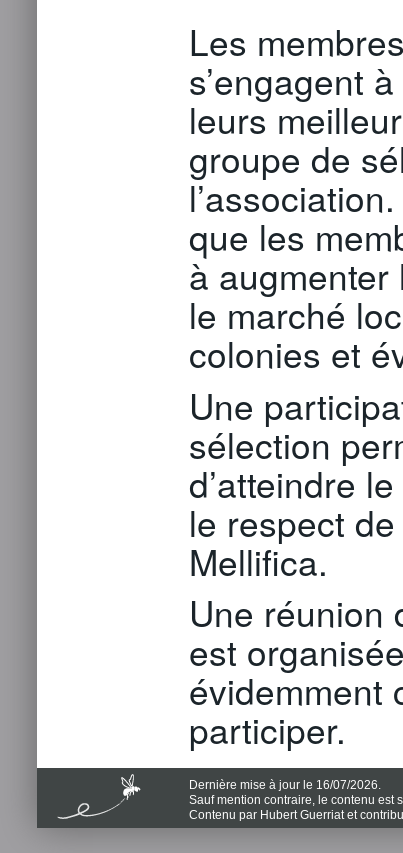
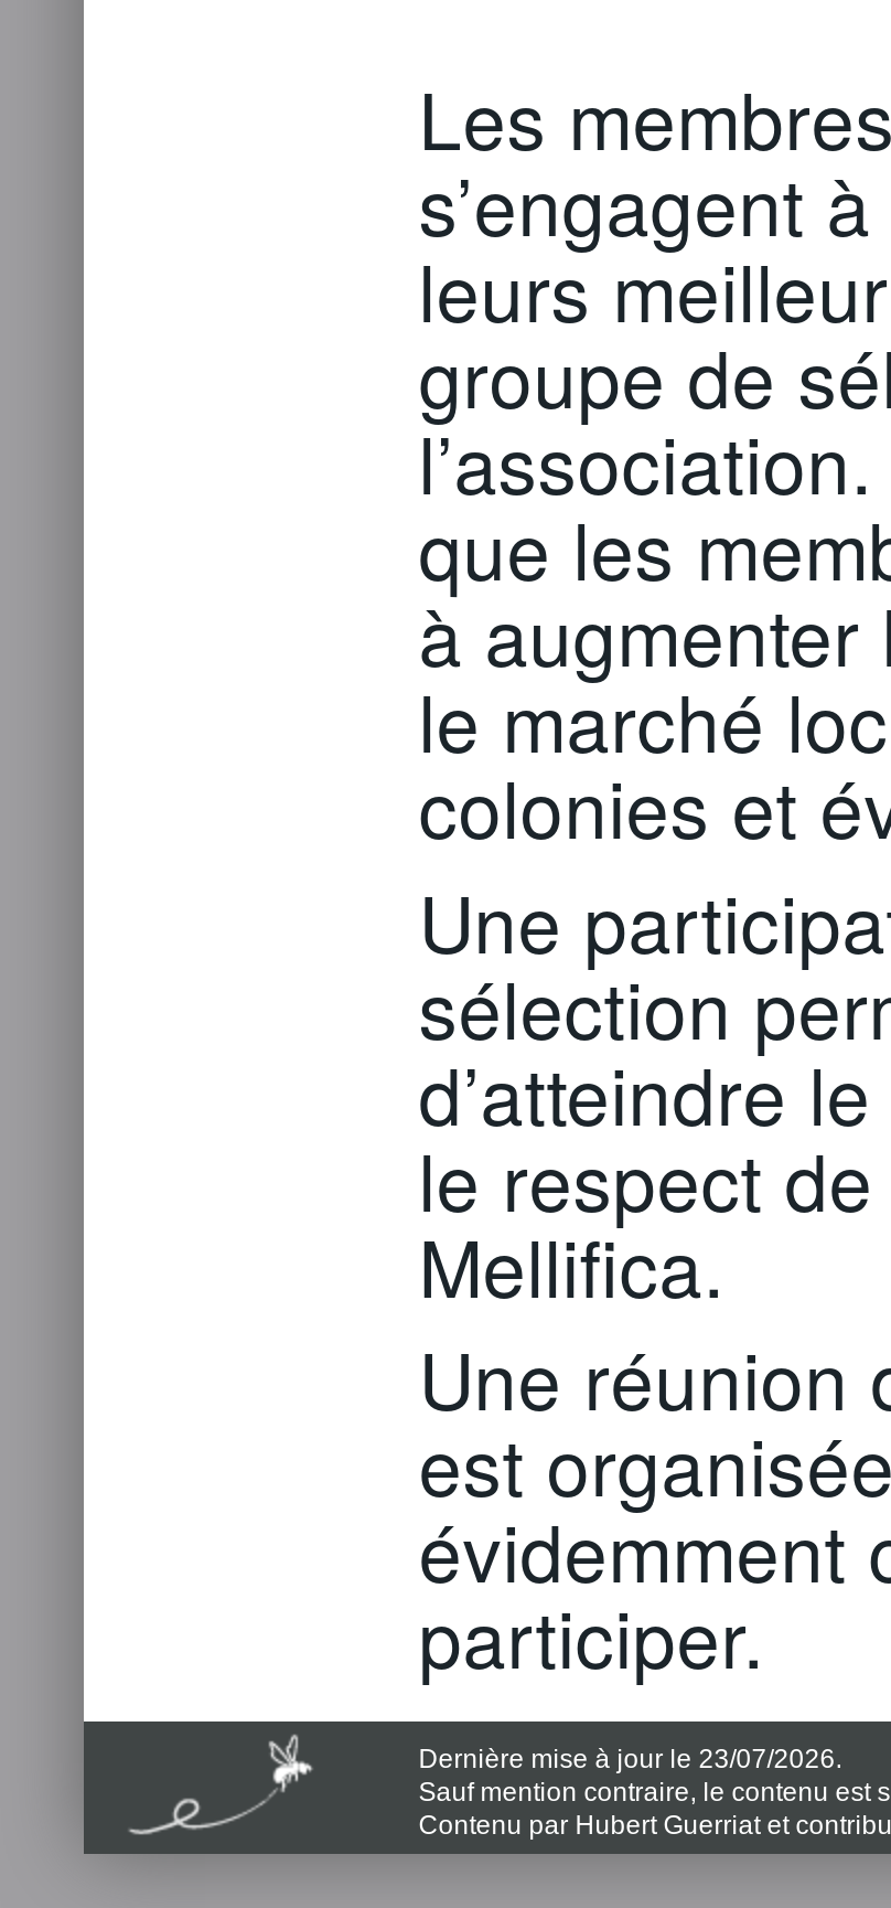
[189,778,381,792] Dernière mise à jour le 16/07/2026. -> [418,1744,842,1775] Dernière mise à jour le 23/07/2026.

